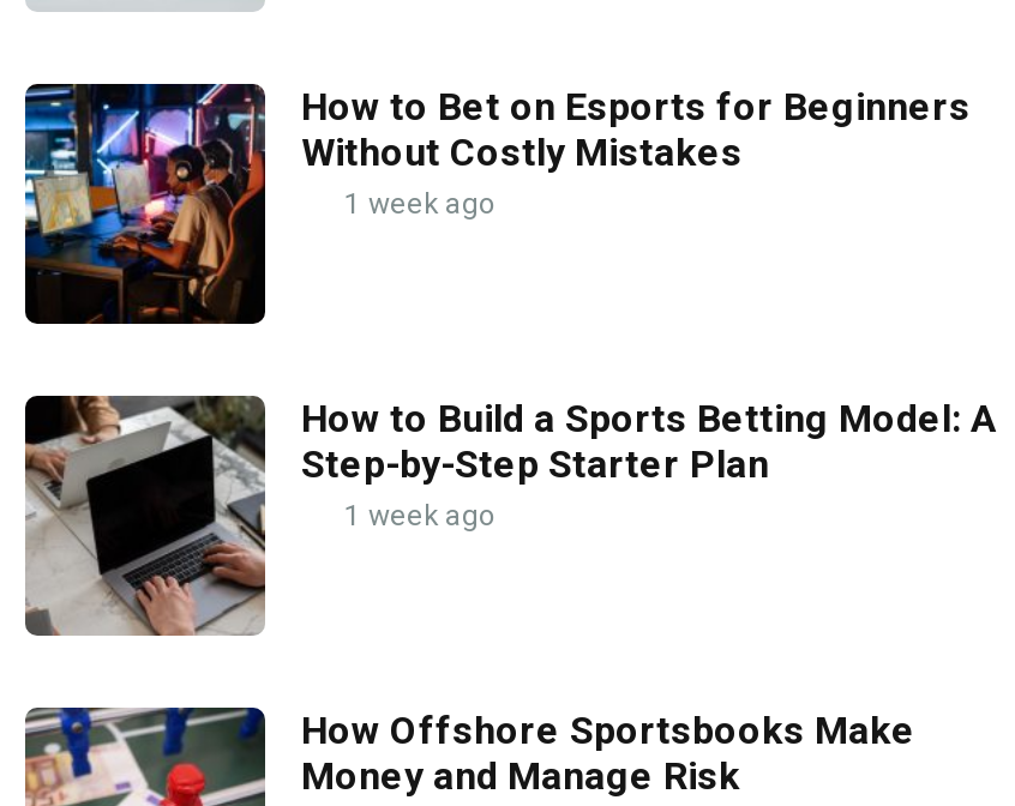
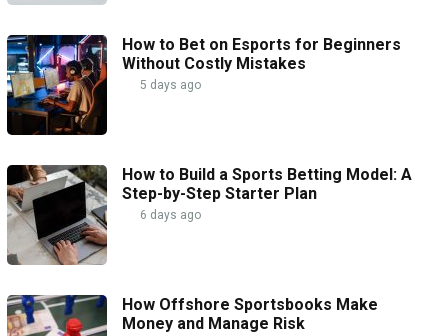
[337,187,496,221] 1 week ago -> [137,78,201,92] 5 days ago
[337,499,496,533] 1 week ago -> [137,208,201,222] 6 days ago

